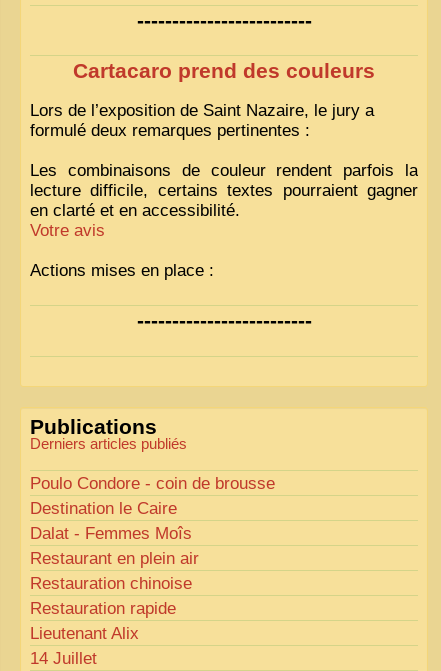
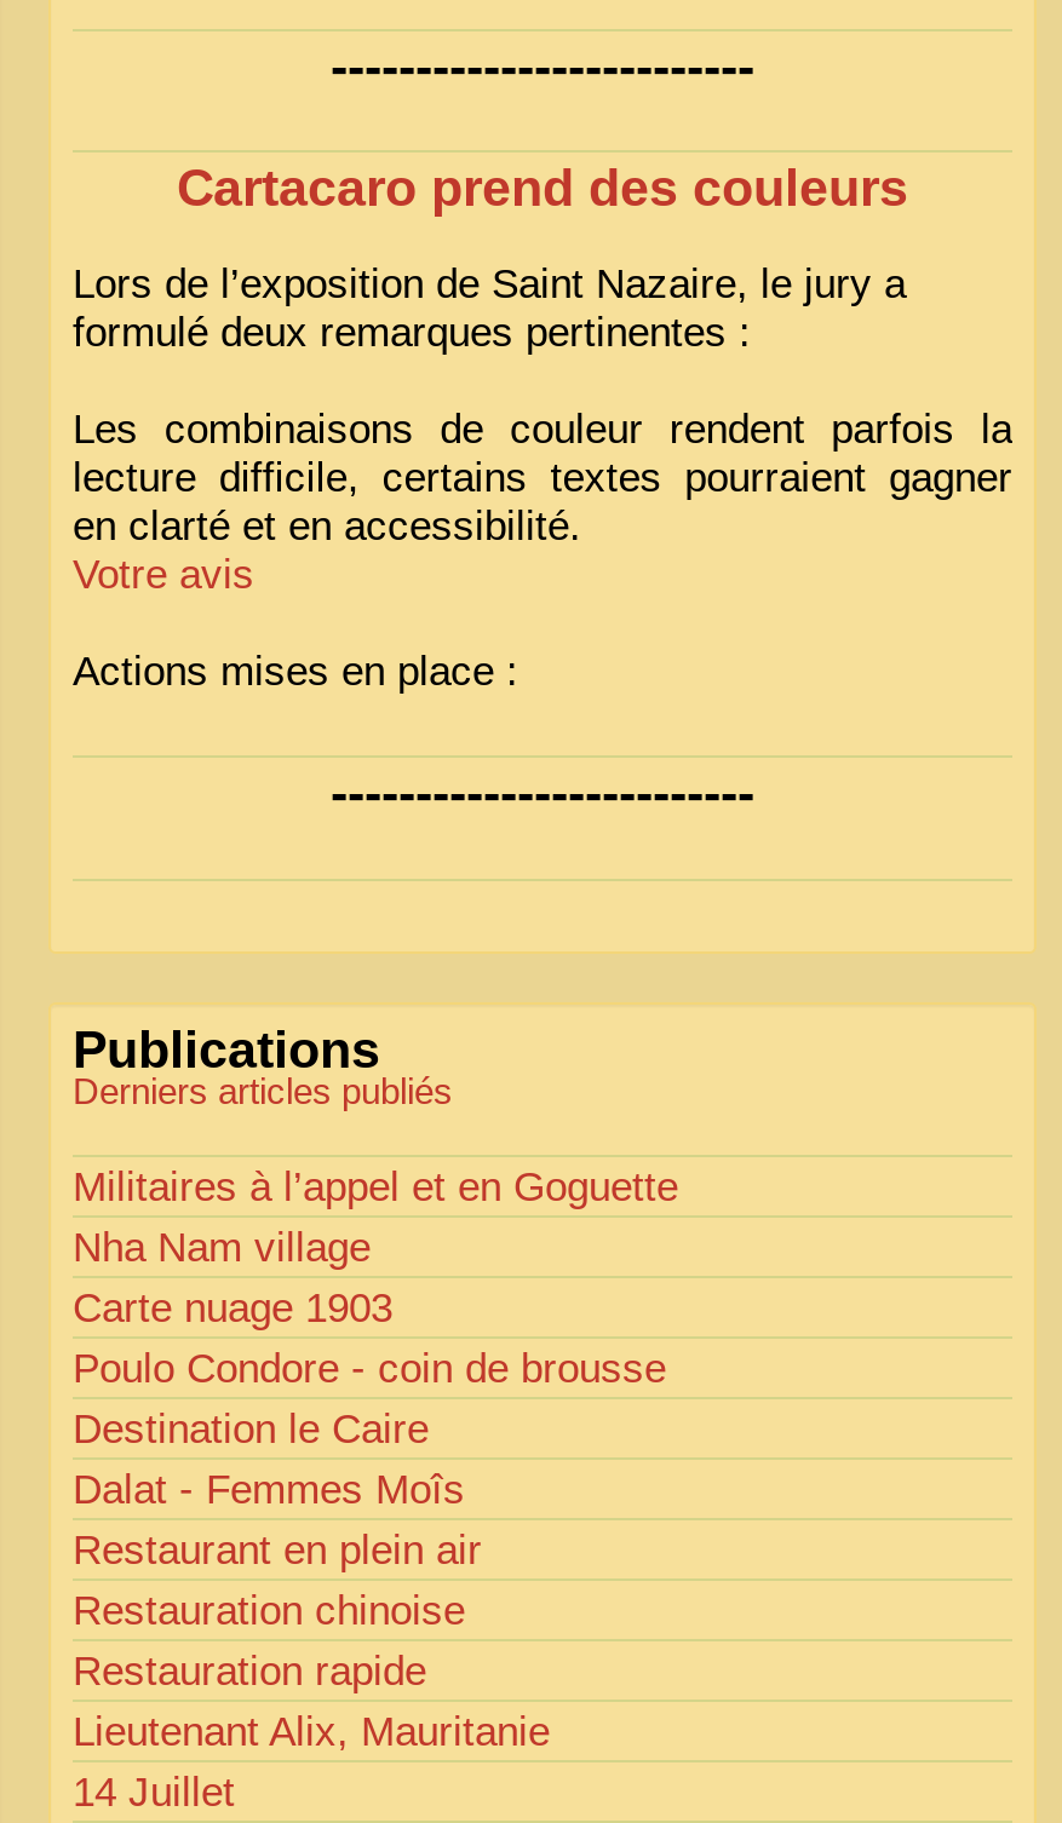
none -> [73,1164,678,1331] Militaires à l’appel et en Goguette | Nha Nam village | Carte nuage 1903
[30,624,139,643] Lieutenant Alix -> [73,1709,550,1755] Lieutenant Alix, Mauritanie

